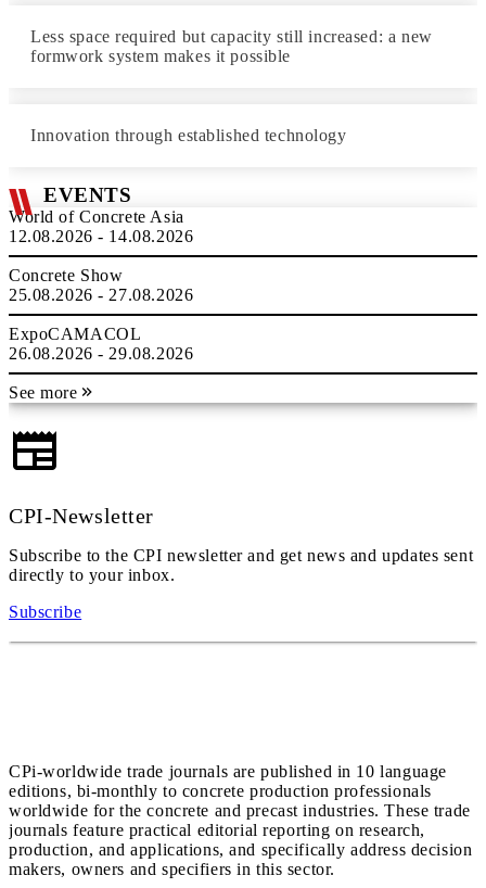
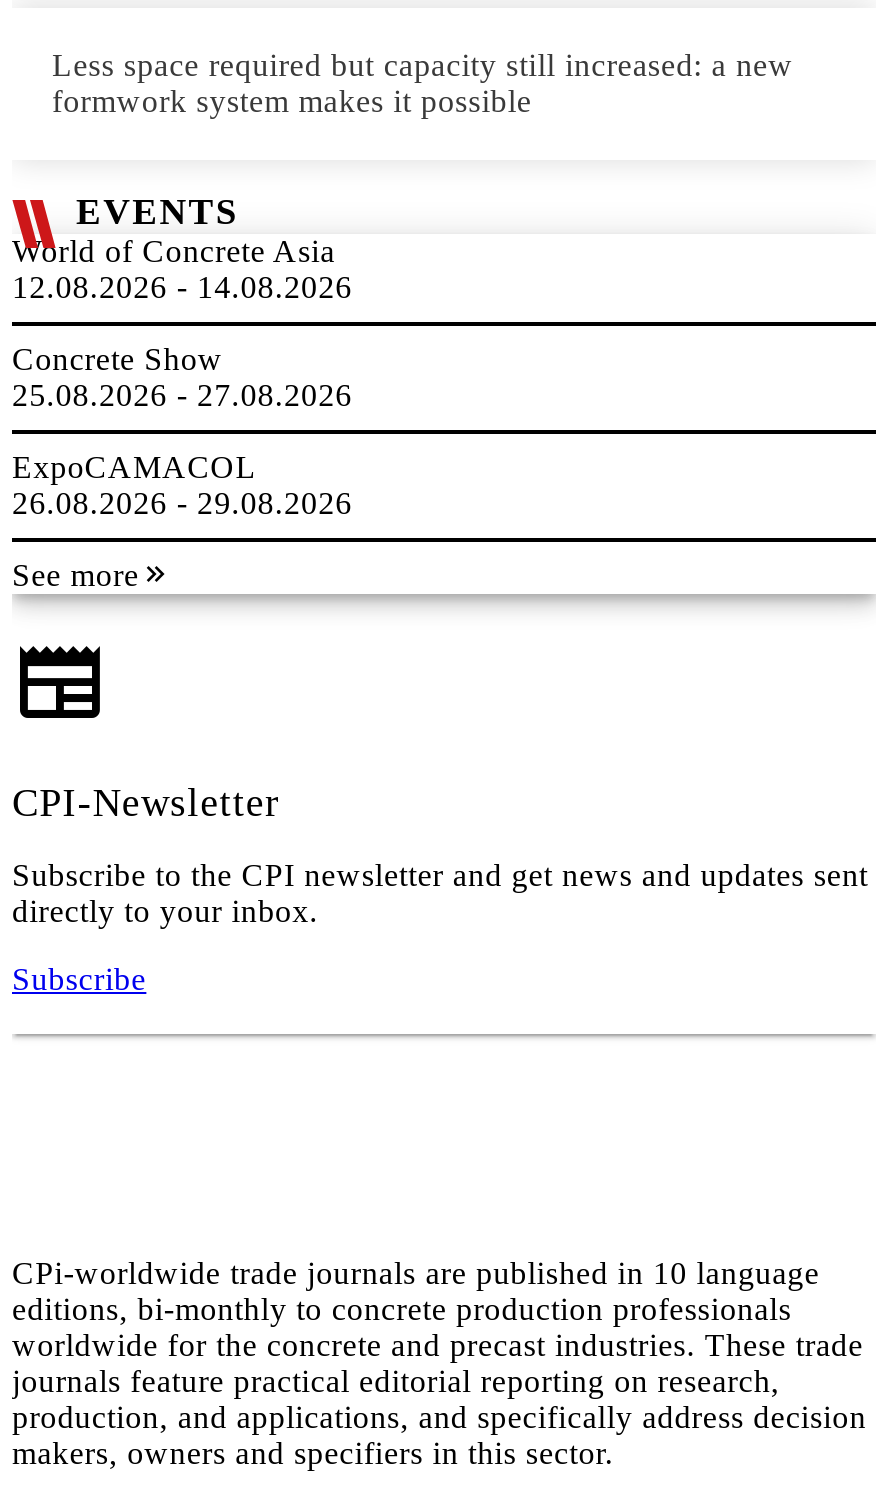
[30,126,347,144] Innovation through established technology -> none

